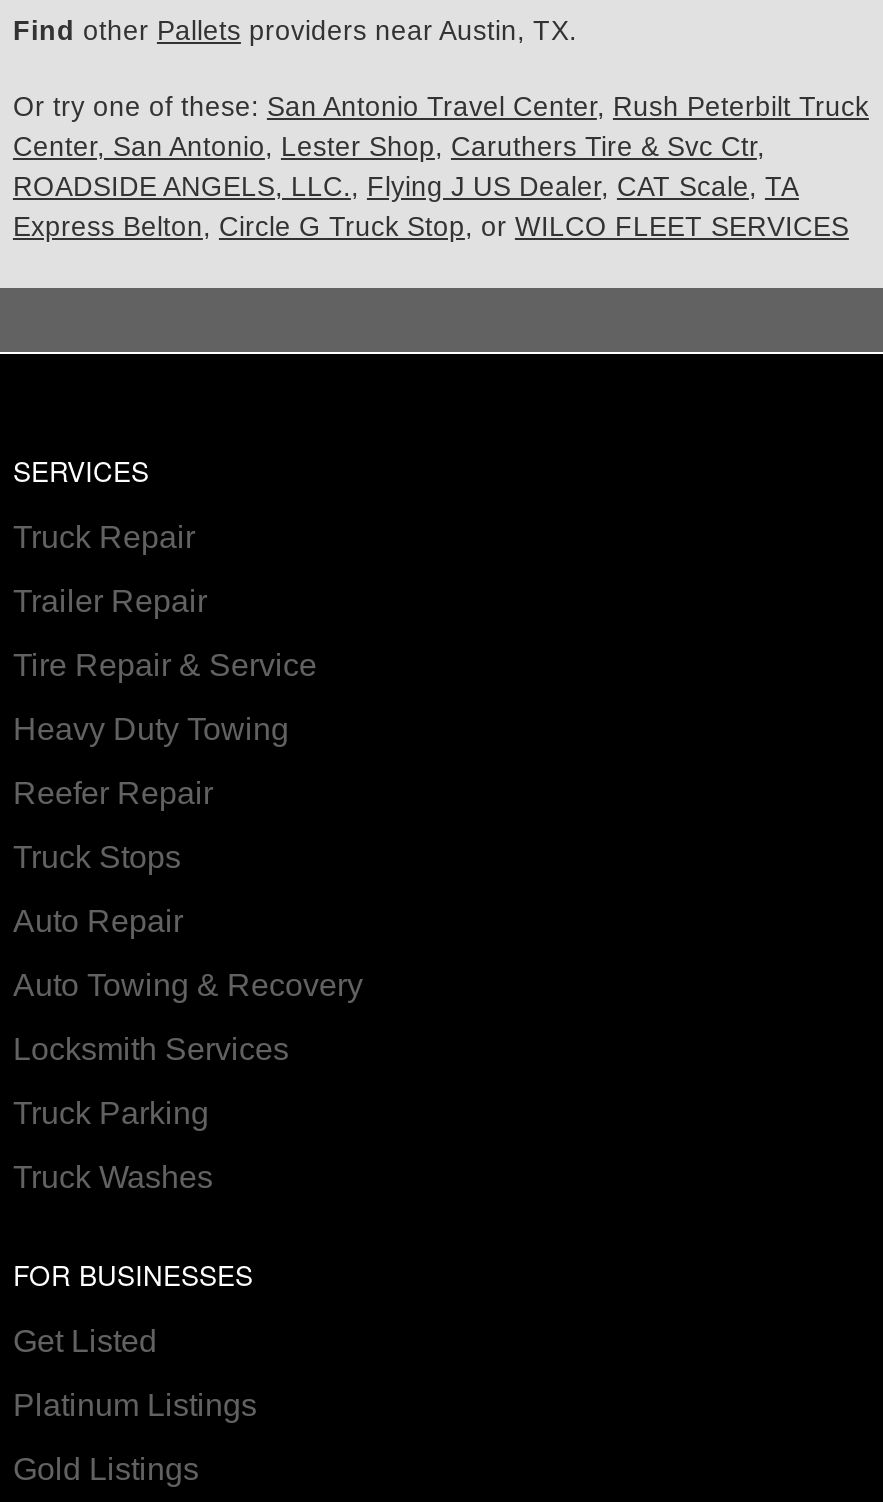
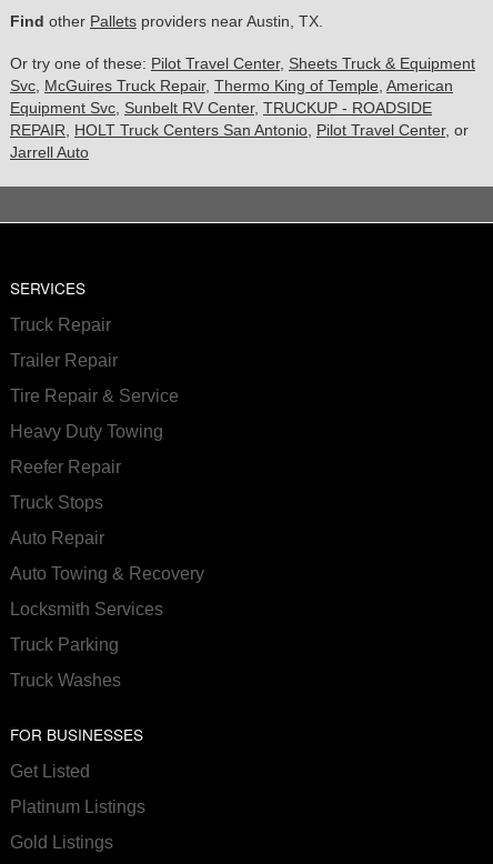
[13,93,869,243] Or try one of these: San Antonio Travel Center, Rush Peterbilt Truck | Center, San Antonio, Lester Shop, Caruthers Tire & Svc Ctr, | ROADSIDE ANGELS, LLC., Flying J US Dealer, CAT Scale, TA | Express Belton, Circle G Truck Stop, or WILCO FLEET SERVICES -> [10,56,475,162] Or try one of these: Pilot Travel Center, Sheets Truck & Equipment | Svc, McGuires Truck Repair, Thermo King of Temple, American | Equipment Svc, Sunbelt RV Center, TRUCKUP - ROADSIDE | REPAIR, HOLT Truck Centers San Antonio, Pilot Travel Center, or | Jarrell Auto

